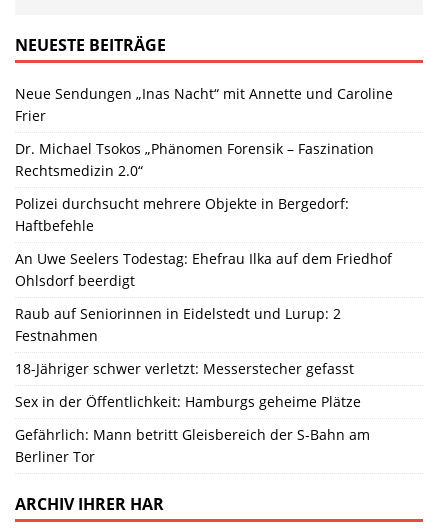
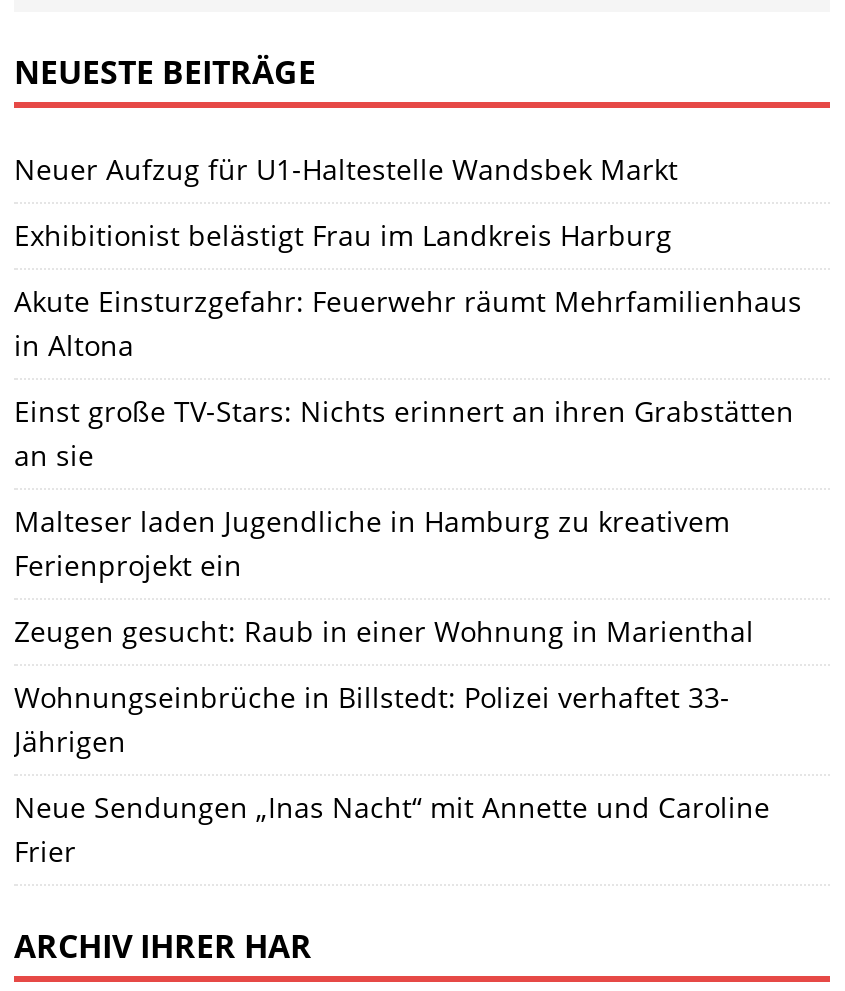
none -> [14,149,802,759] Neuer Aufzug für U1-Haltestelle Wandsbek Markt | Exhibitionist belästigt Frau im Landkreis Harburg | Akute Einsturzgefahr: Feuerwehr räumt Mehrfamilienhaus | in Altona | Einst große TV-Stars: Nichts erinnert an ihren Grabstätten | an sie | Malteser laden Jugendliche in Hamburg zu kreativem | Ferienprojekt ein | Zeugen gesucht: Raub in einer Wohnung in Marienthal | Wohnungseinbrüche in Billstedt: Polizei verhaftet 33- | Jährigen
moved [15,84,393,125] -> [14,787,770,869]: Neue Sendungen „Inas Nacht“ mit Annette und Caroline | Frier
[15,139,392,466] Dr. Michael Tsokos „Phänomen Forensik – Faszination | Rechtsmedizin 2.0“ | Polizei durchsucht mehrere Objekte in Bergedorf: | Haftbefehle | An Uwe Seelers Todestag: Ehefrau Ilka auf dem Friedhof | Ohlsdorf beerdigt | Raub auf Seniorinnen in Eidelstedt und Lurup: 2 | Festnahmen | 18-Jähriger schwer verletzt: Messerstecher gefasst | Sex in der Öffentlichkeit: Hamburgs geheime Plätze | Gefährlich: Mann betritt Gleisbereich der S-Bahn am | Berliner Tor -> none

